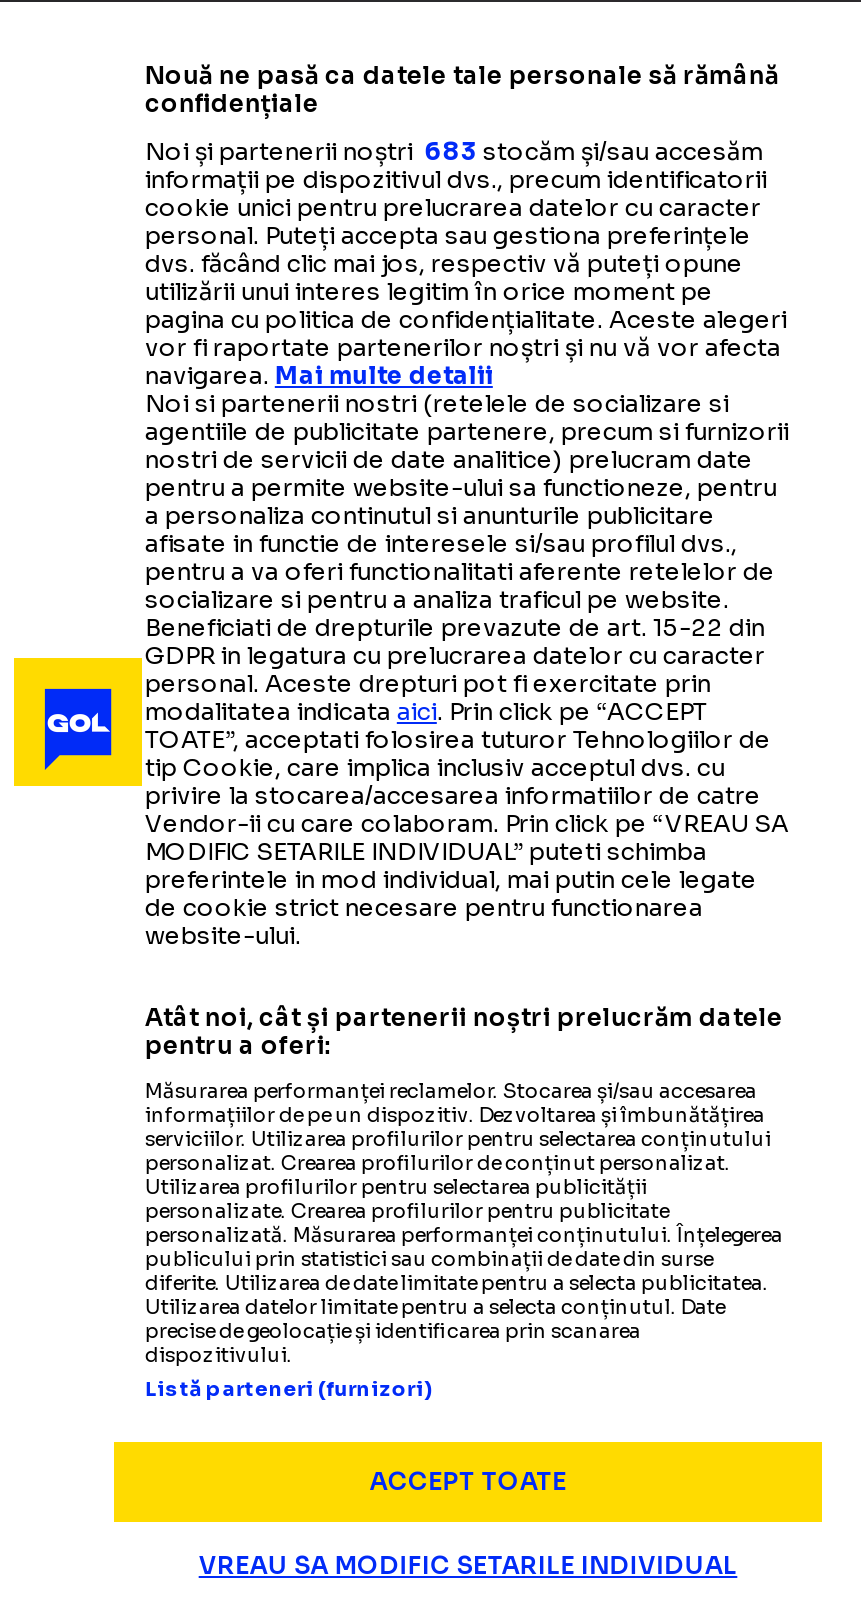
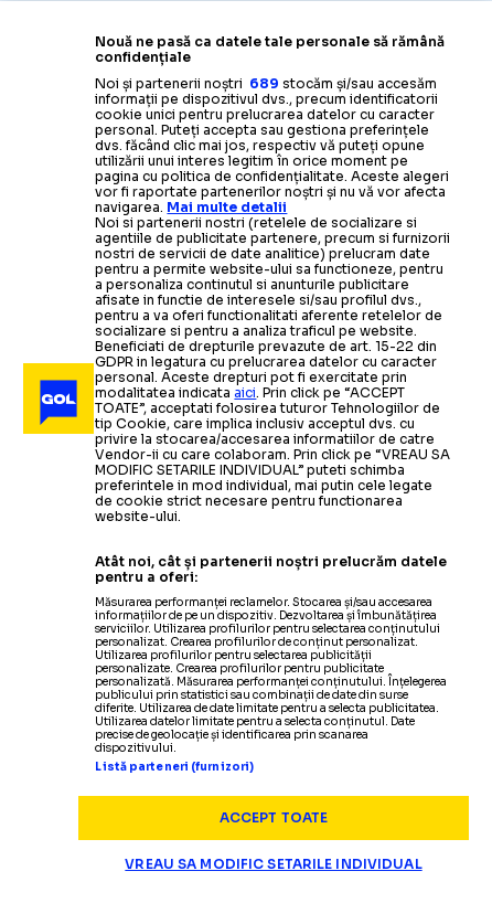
[145,136,763,166] Noi și partenerii noștri 683 stocăm și/sau accesăm -> [95,75,437,92] Noi și partenerii noștri 689 stocăm și/sau accesăm

